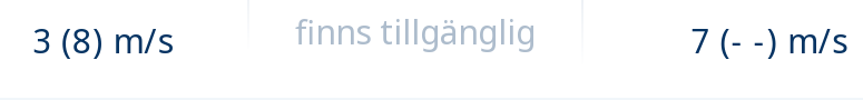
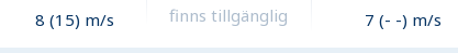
[33,18,173,62] 3 (8) m/s -> [35,9,114,30] 8 (15) m/s

